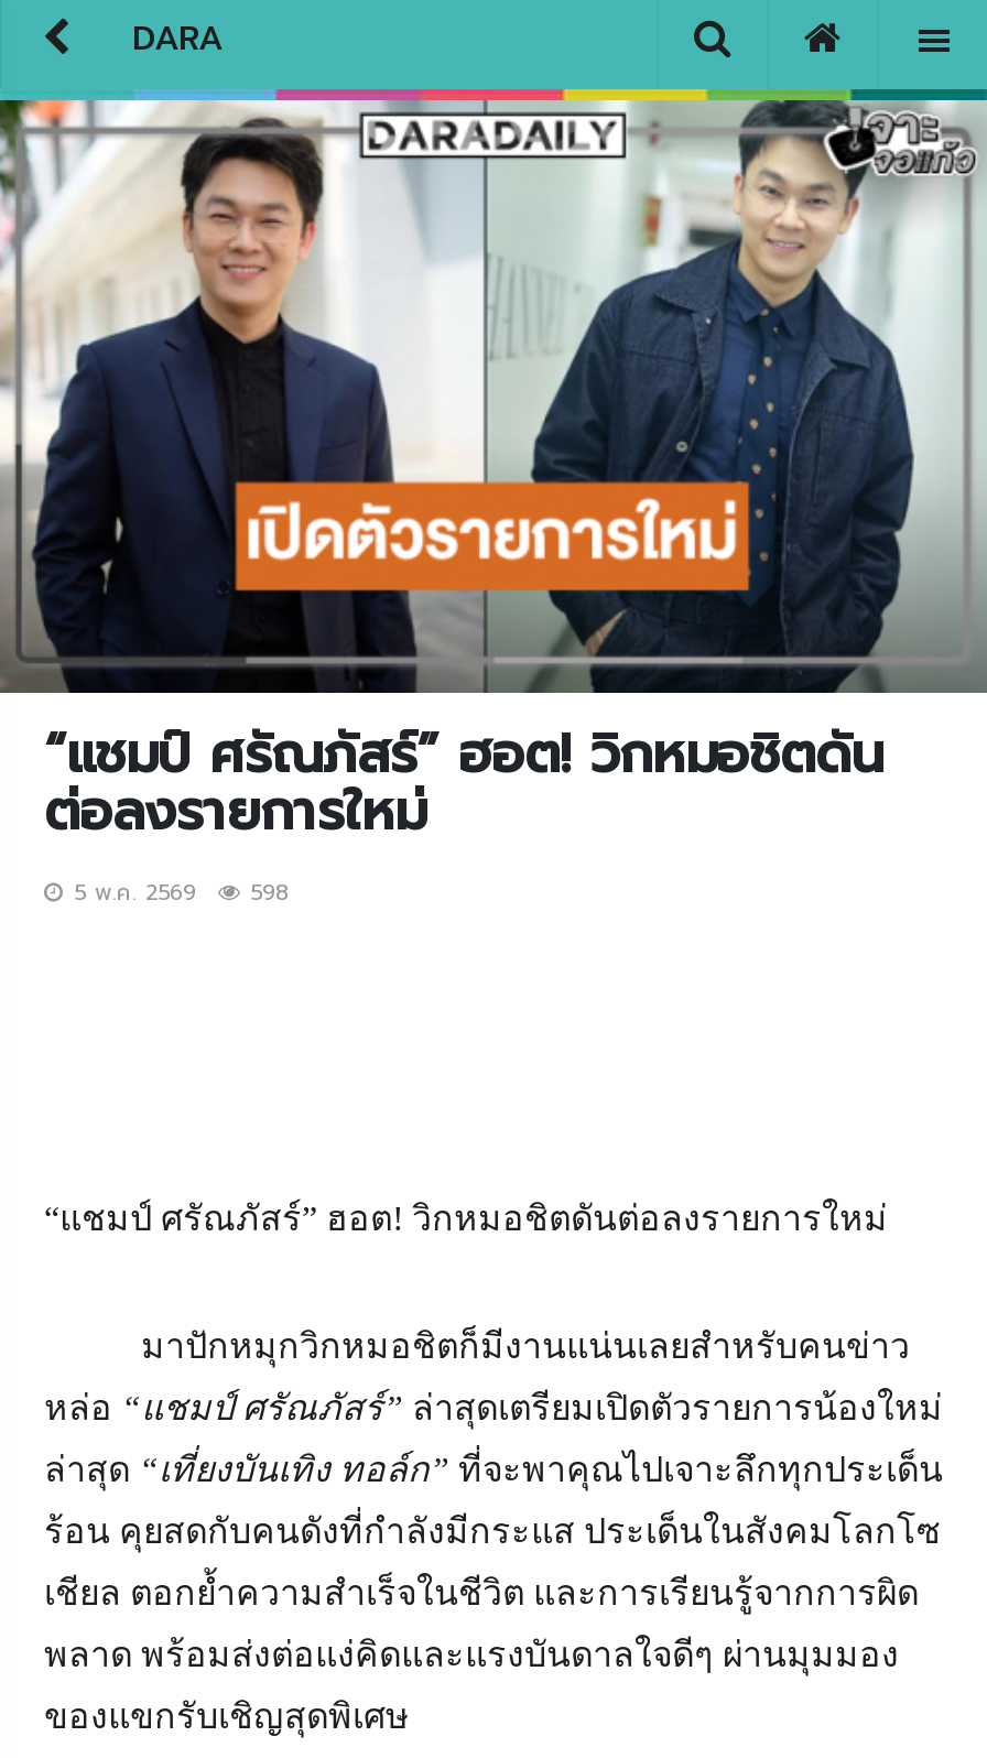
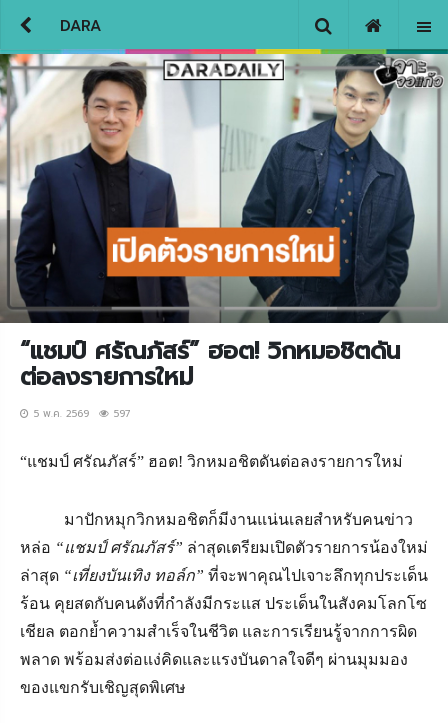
[75,875,289,908] 5 พ.ค. 2569 598 -> [34,406,130,421] 5 พ.ค. 2569 597

